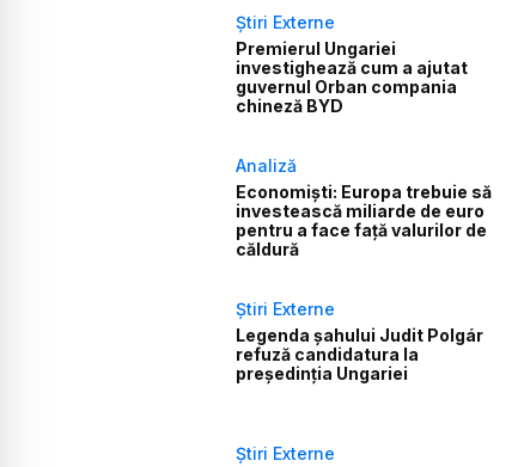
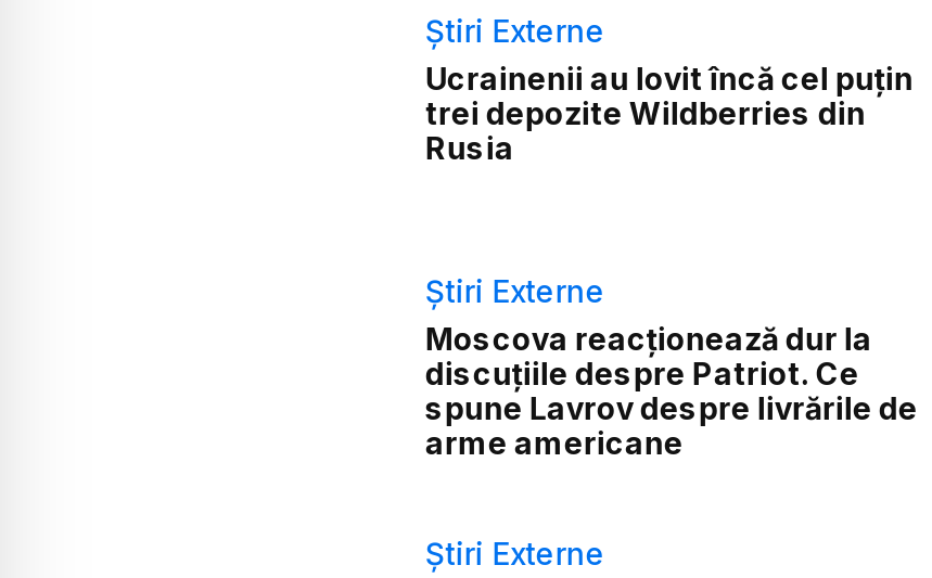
[236,38,492,259] Premierul Ungariei | investighează cum a ajutat | guvernul Orban compania | chineză BYD | Analiză | Economiști: Europa trebuie să | investească miliarde de euro | pentru a face față valurilor de | căldură -> [425,60,913,166] Ucrainenii au lovit încă cel puțin | trei depozite Wildberries din | Rusia
[236,325,484,384] Legenda șahului Judit Polgár | refuză candidatura la | președinția Ungariei -> [425,321,918,462] Moscova reacționează dur la | discuțiile despre Patriot. Ce | spune Lavrov despre livrările de | arme americane

